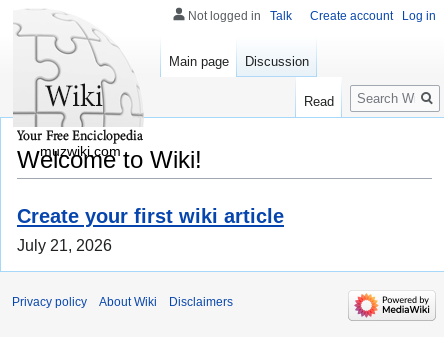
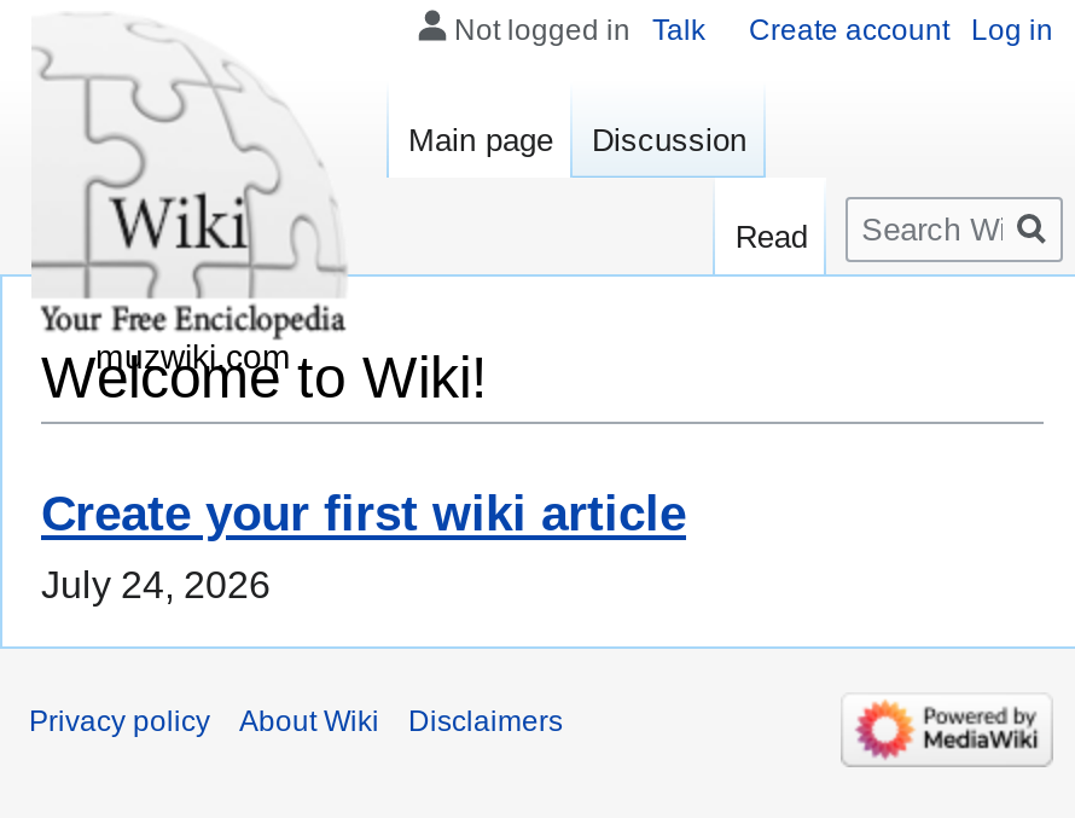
[17,237,112,254] July 21, 2026 -> [41,565,271,606] July 24, 2026

